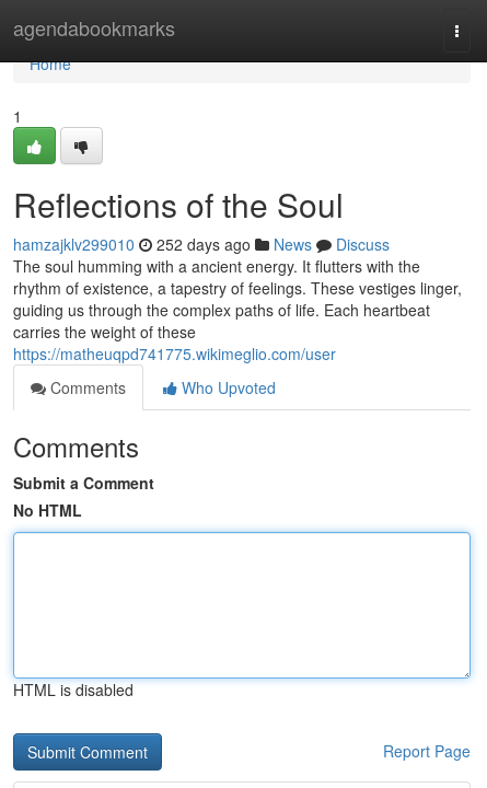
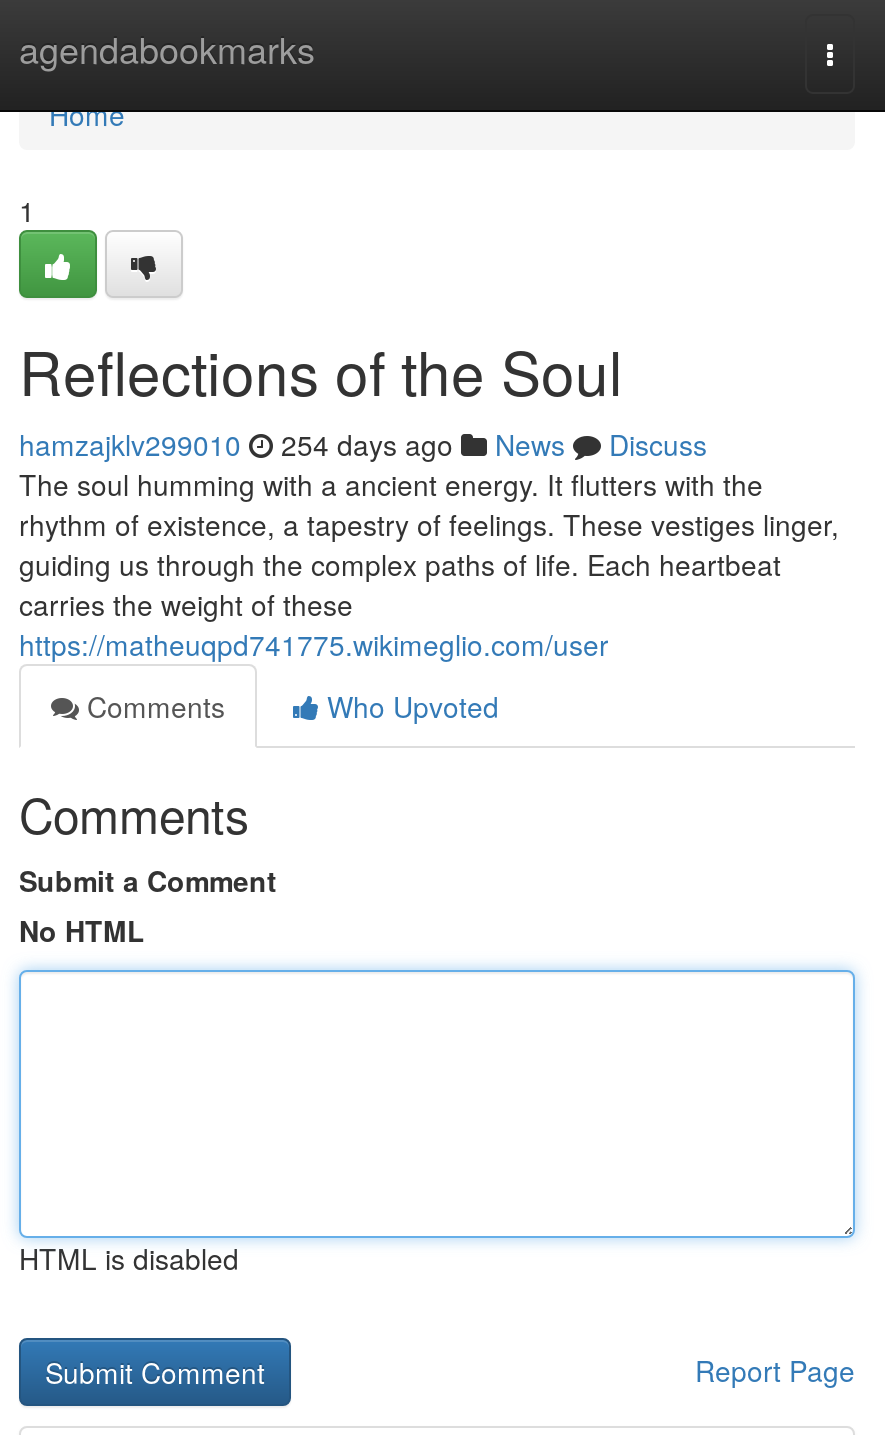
[13,233,390,255] hamzajklv299010 252 days ago News Discuss -> [19,424,707,464] hamzajklv299010 254 days ago News Discuss

